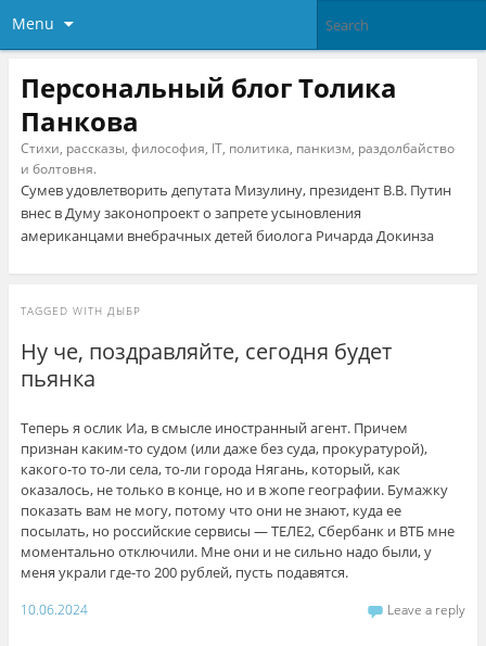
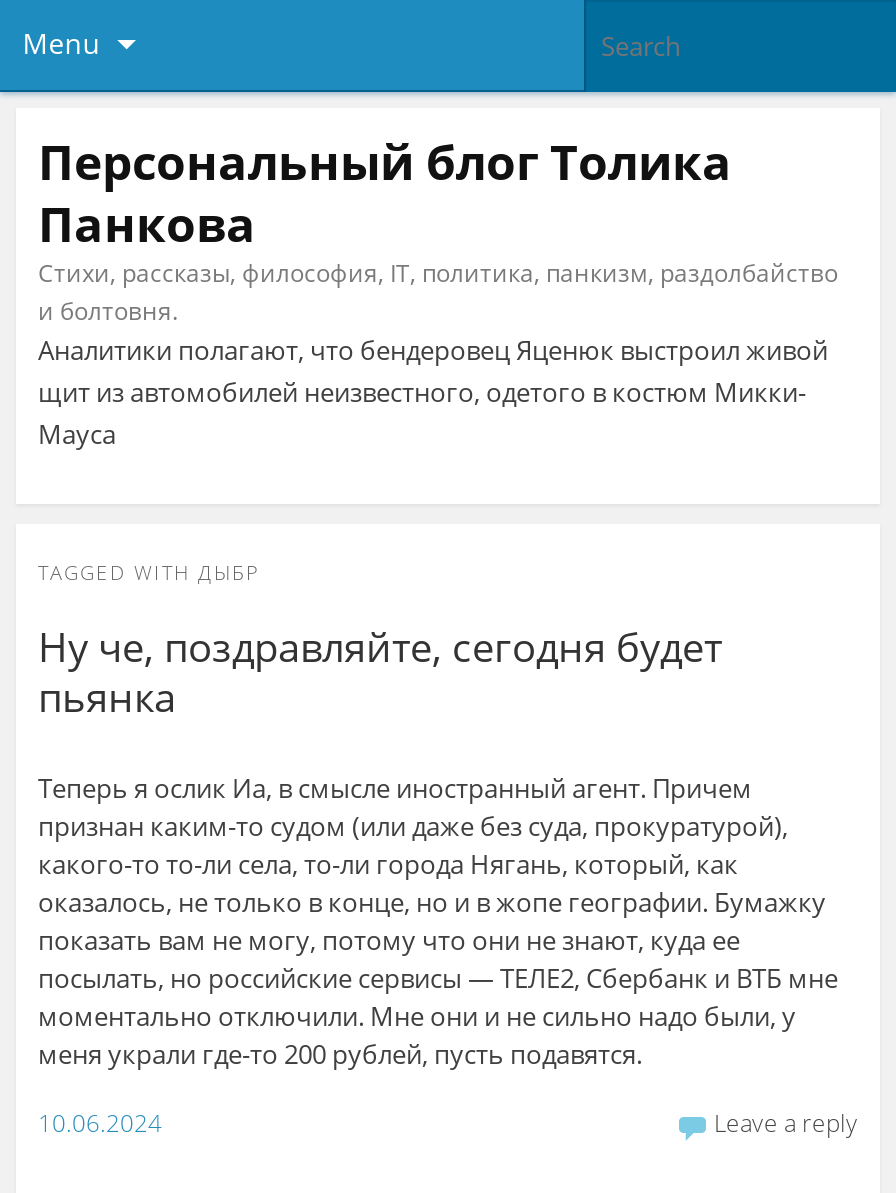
[21,180,451,245] Сумев удовлетворить депутата Мизулину, президент В.В. Путин | внес в Думу законопроект о запрете усыновления | американцами внебрачных детей биолога Ричарда Докинза -> [38,332,828,452] Аналитики полагают, что бендеровец Яценюк выстроил живой | щит из автомобилей неизвестного, одетого в костюм Микки- | Мауса

